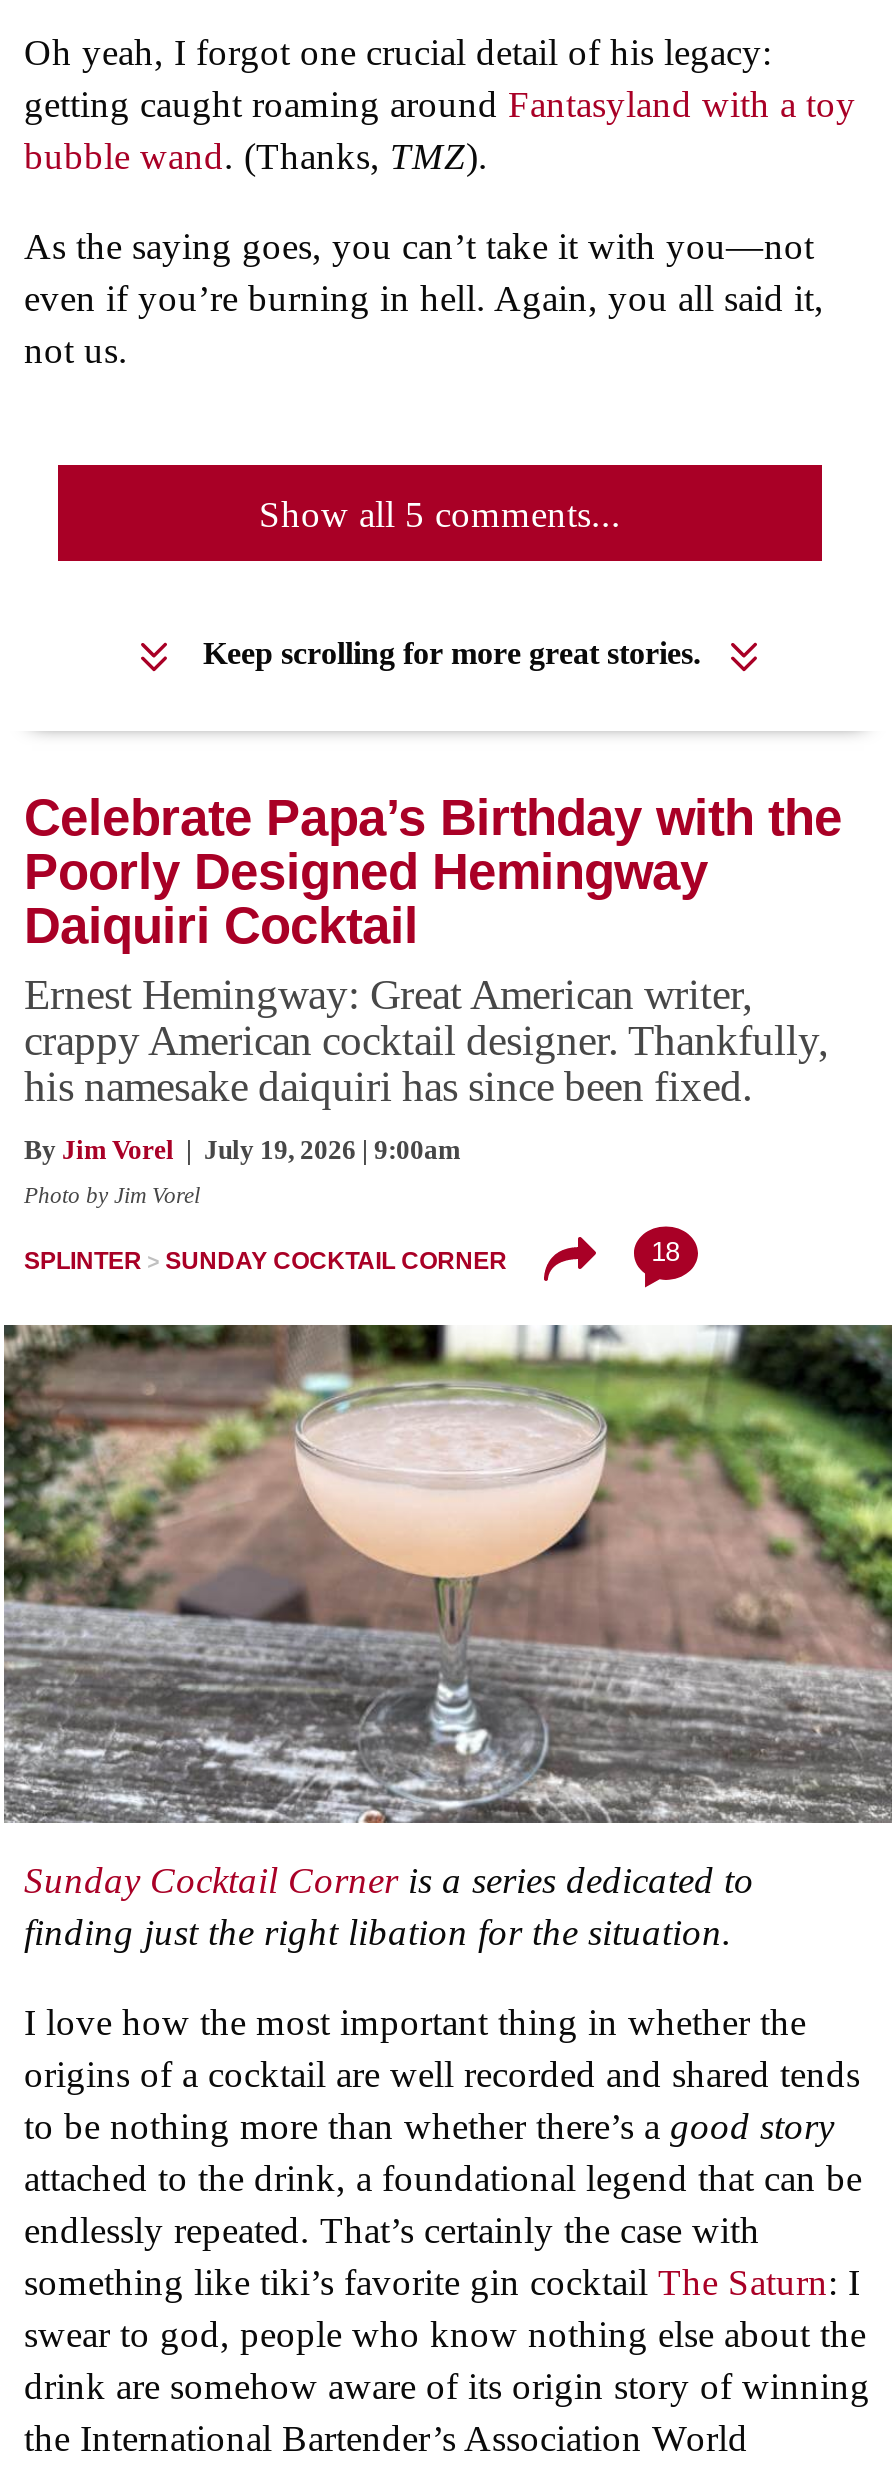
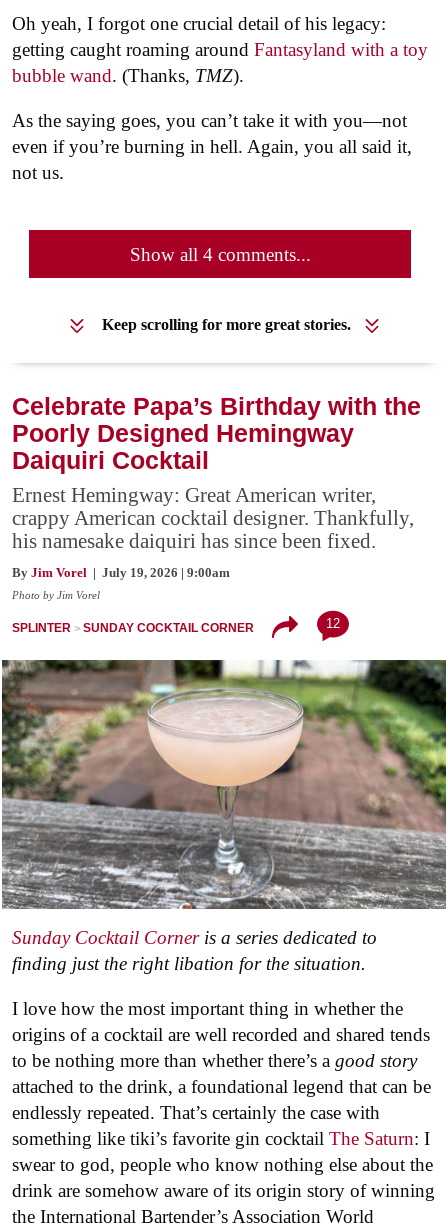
[259,494,621,536] Show all 5 comments... -> [129,244,310,265] Show all 4 comments...
[651,1237,679,1267] 18 -> [326,616,340,631] 12

